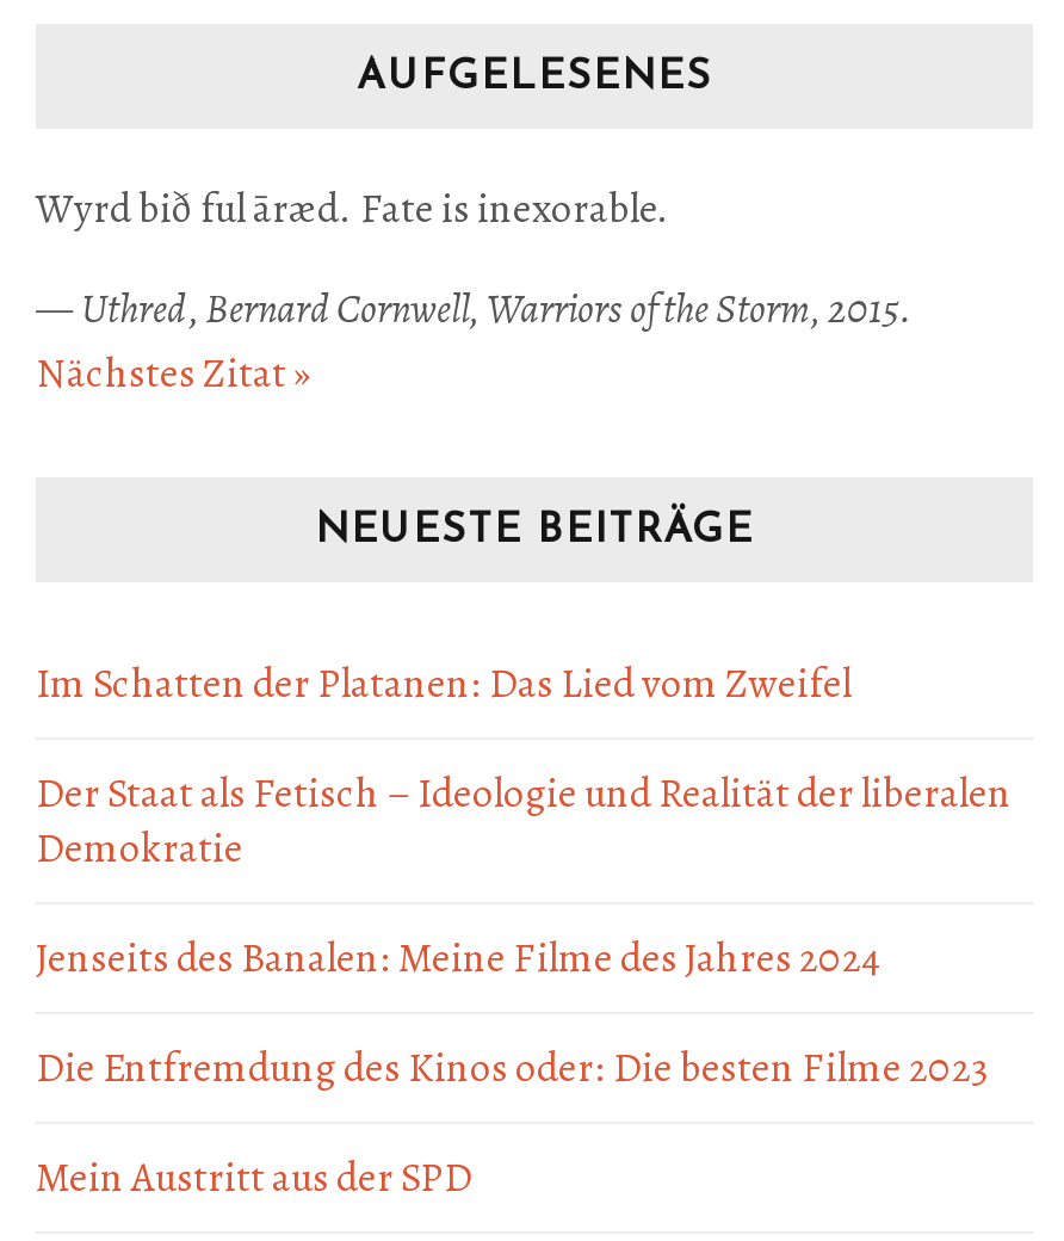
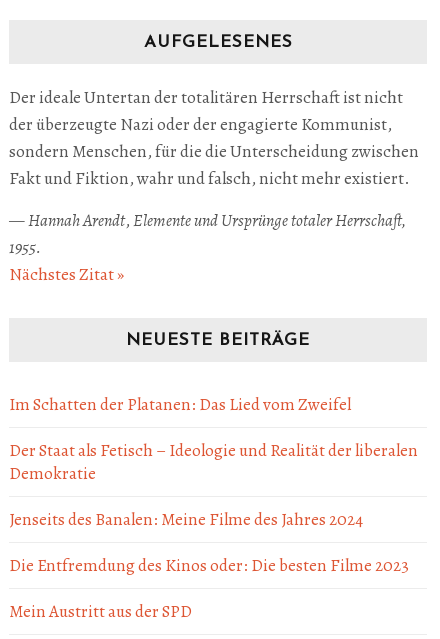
[36,181,670,236] Wyrd bið ful āræd. Fate is inexorable. -> [9,86,419,190] Der ideale Untertan der totalitären Herrschaft ist nicht | der überzeugte Nazi oder der engagierte Kommunist, | sondern Menschen, für die die Unterscheidung zwischen | Fakt und Fiktion, wahr und falsch, nicht mehr existiert.
[36,281,911,336] — Uthred, Bernard Cornwell, Warriors of the Storm, 2015. -> [9,209,406,259] — Hannah Arendt, Elemente und Ursprünge totaler Herrschaft, | 1955.

